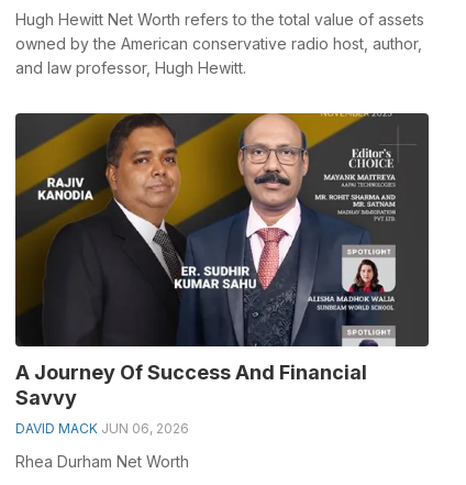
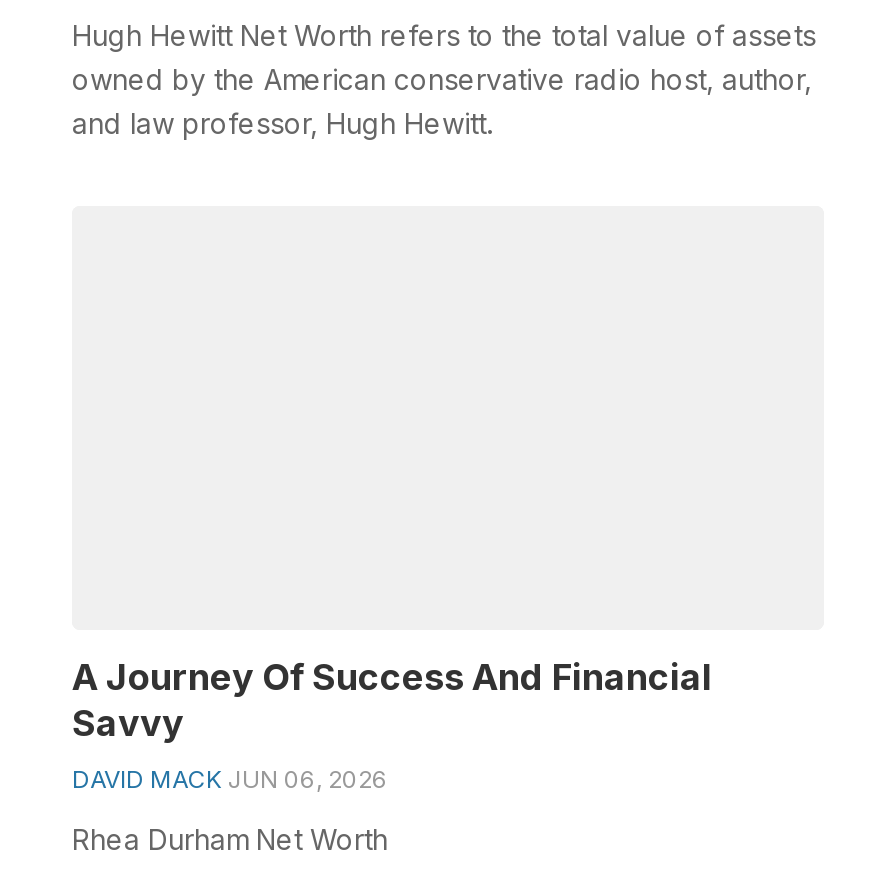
[14,112,430,348] [image] -> none

